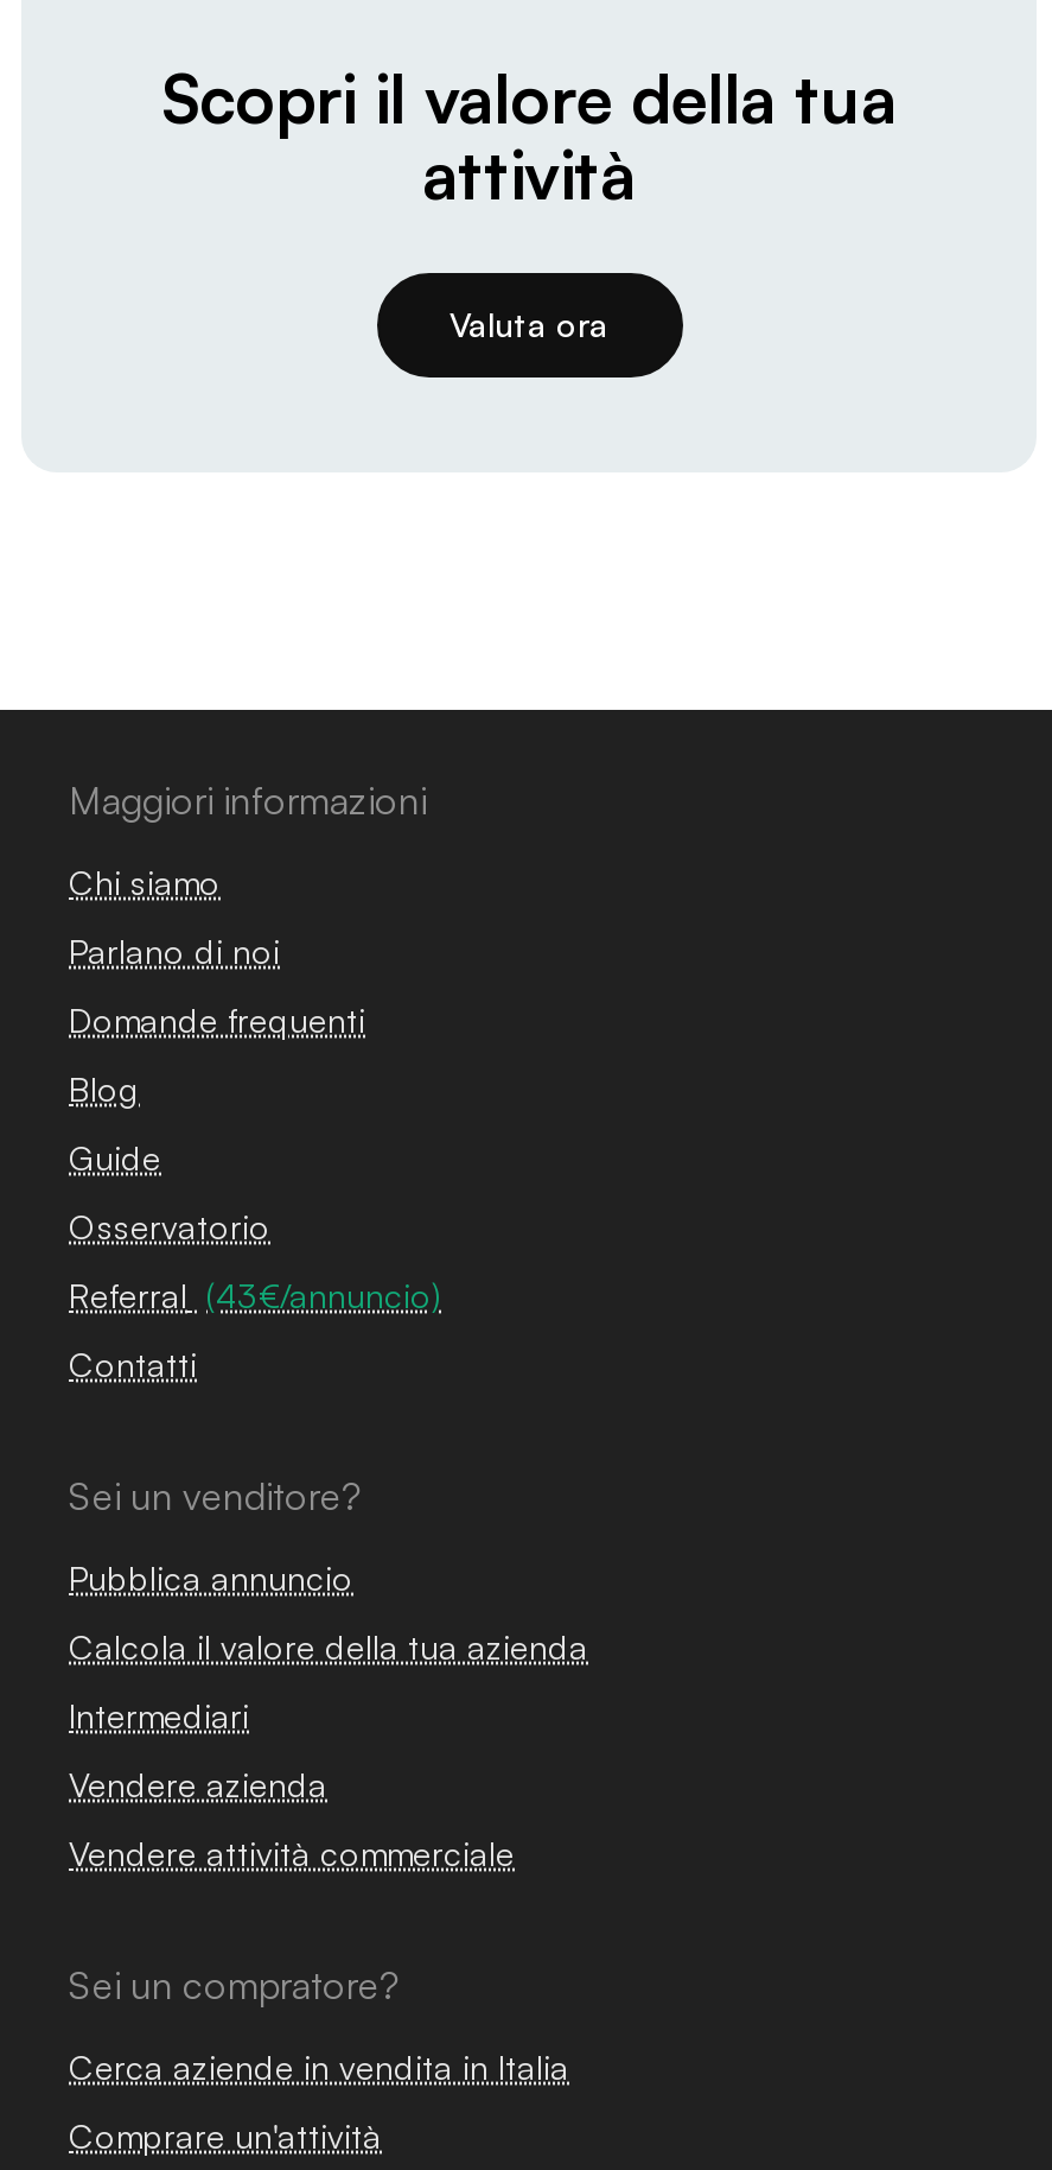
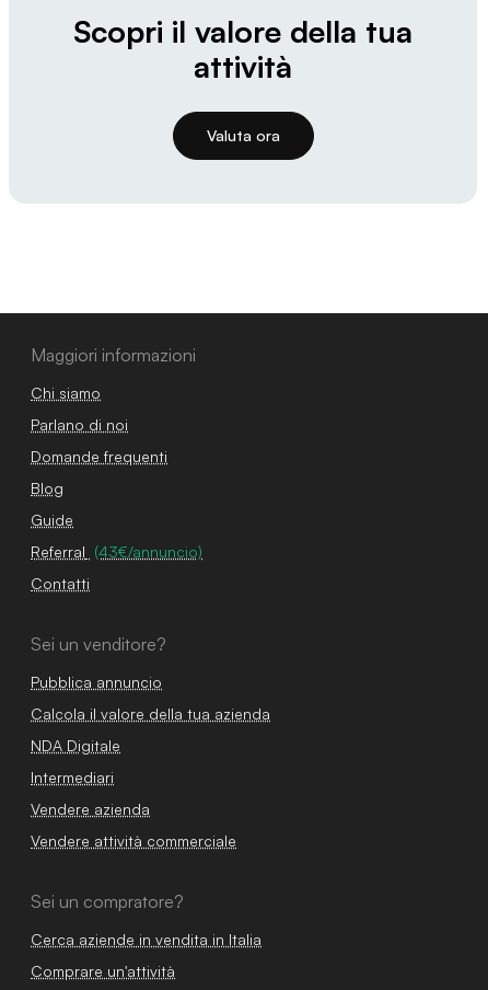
[69,1206,270,1247] Osservatorio -> none
moved [69,1275,588,1667] -> [31,542,270,723]: Referral (43€/annuncio) | Contatti | Sei un venditore? | Pubblica annuncio | Calcola il valore della tua azienda
none -> [31,736,120,755] NDA Digitale

